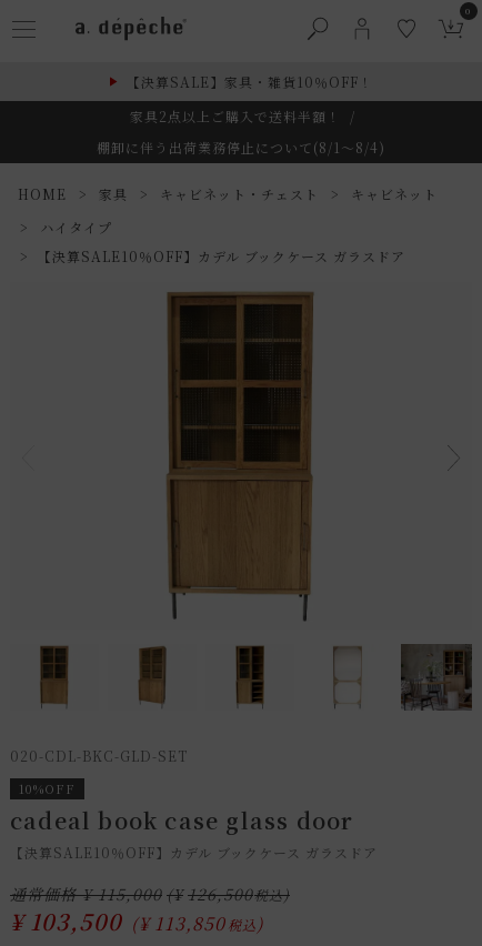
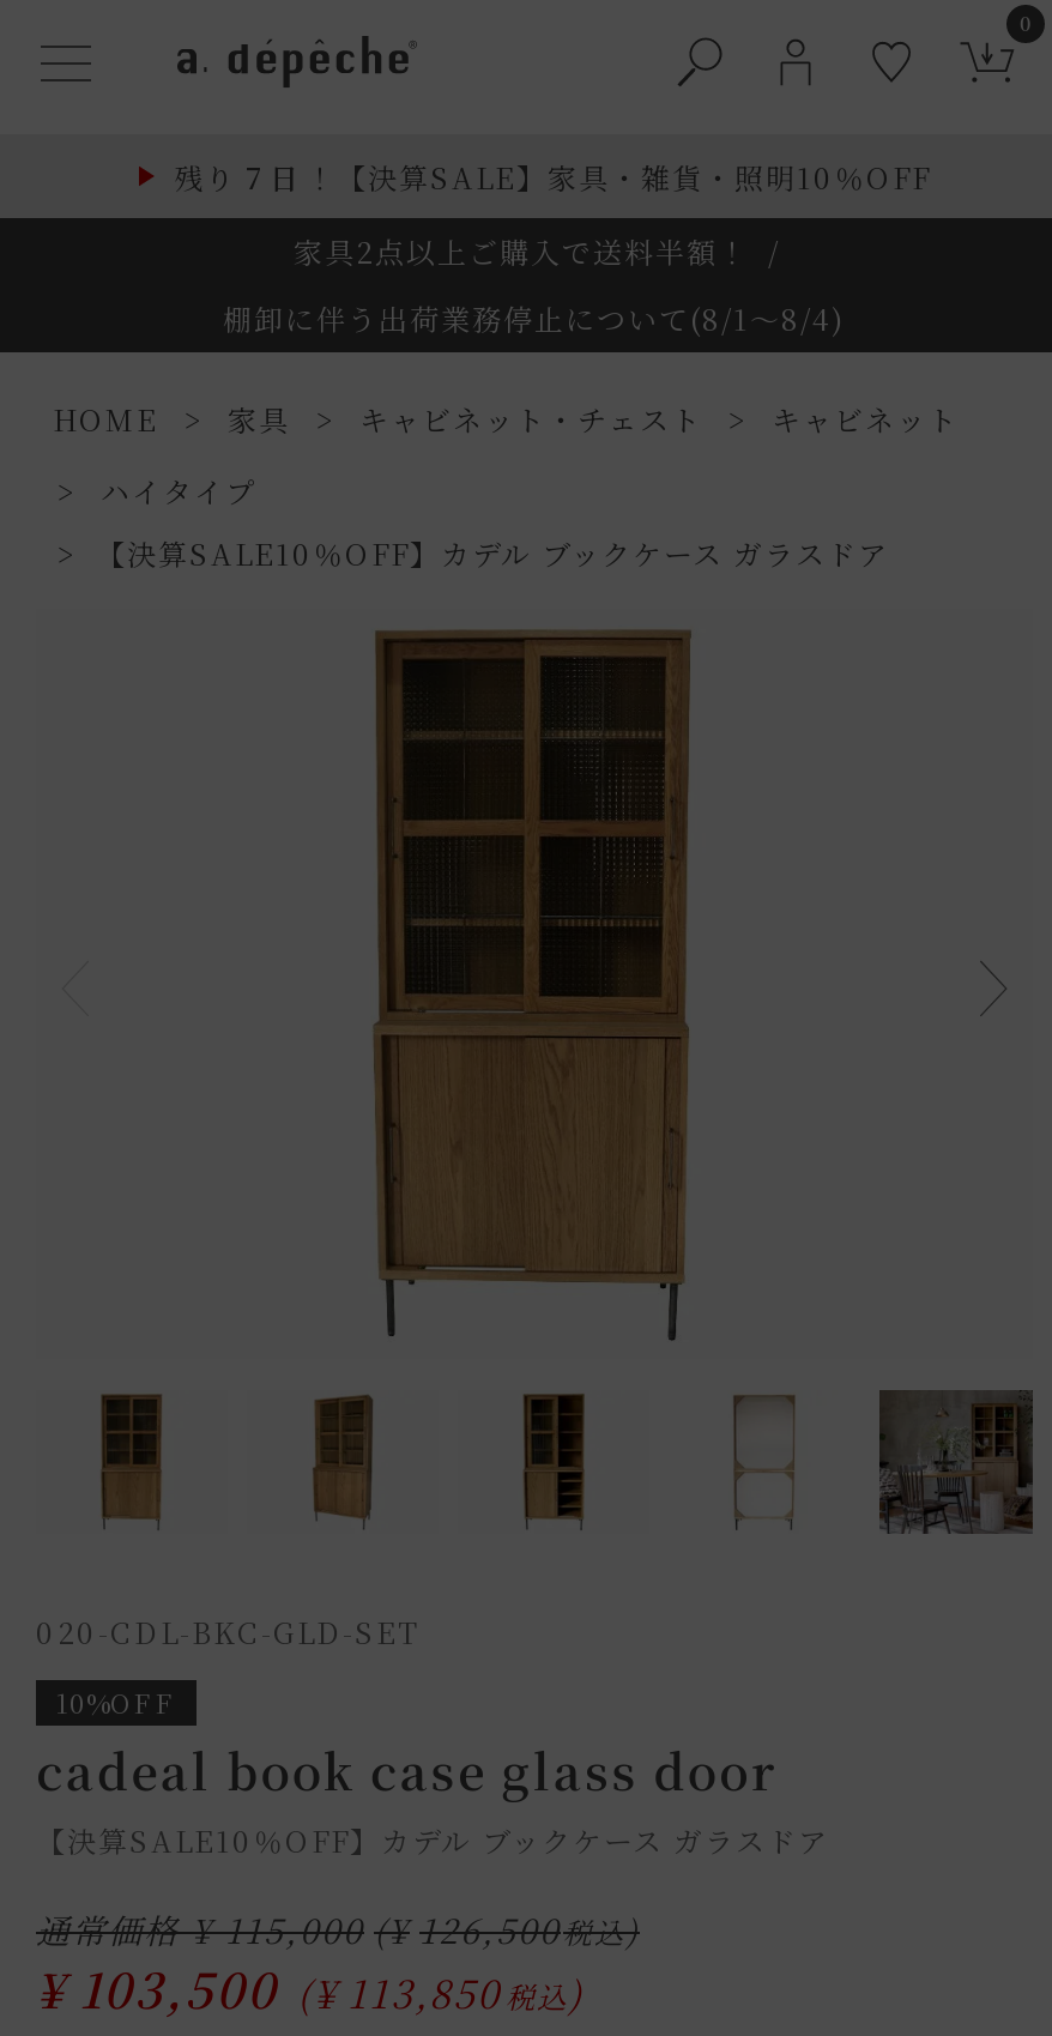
[126,72,373,90] 【決算SALE】家具・雑貨10％OFF！ -> [174,155,931,195] 残り 7 日 ！【決算SALE】家具・雑貨・照明10％OFF

